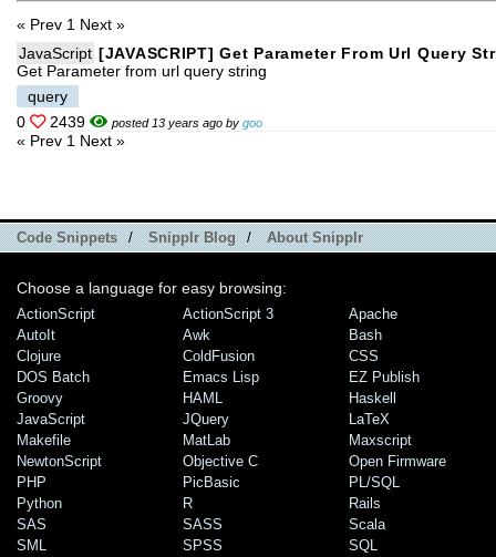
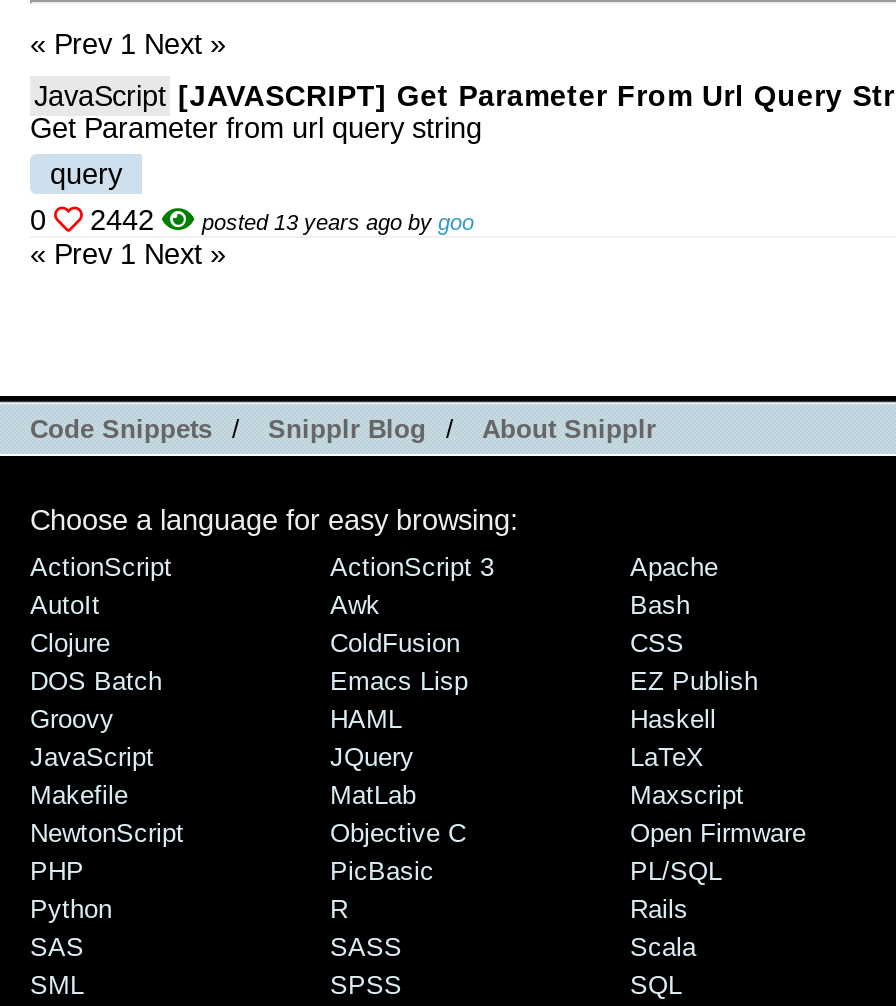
[17,113,262,130] 0 2439 posted 13 years ago by goo -> [30,203,474,235] 0 2442 posted 13 years ago by goo

